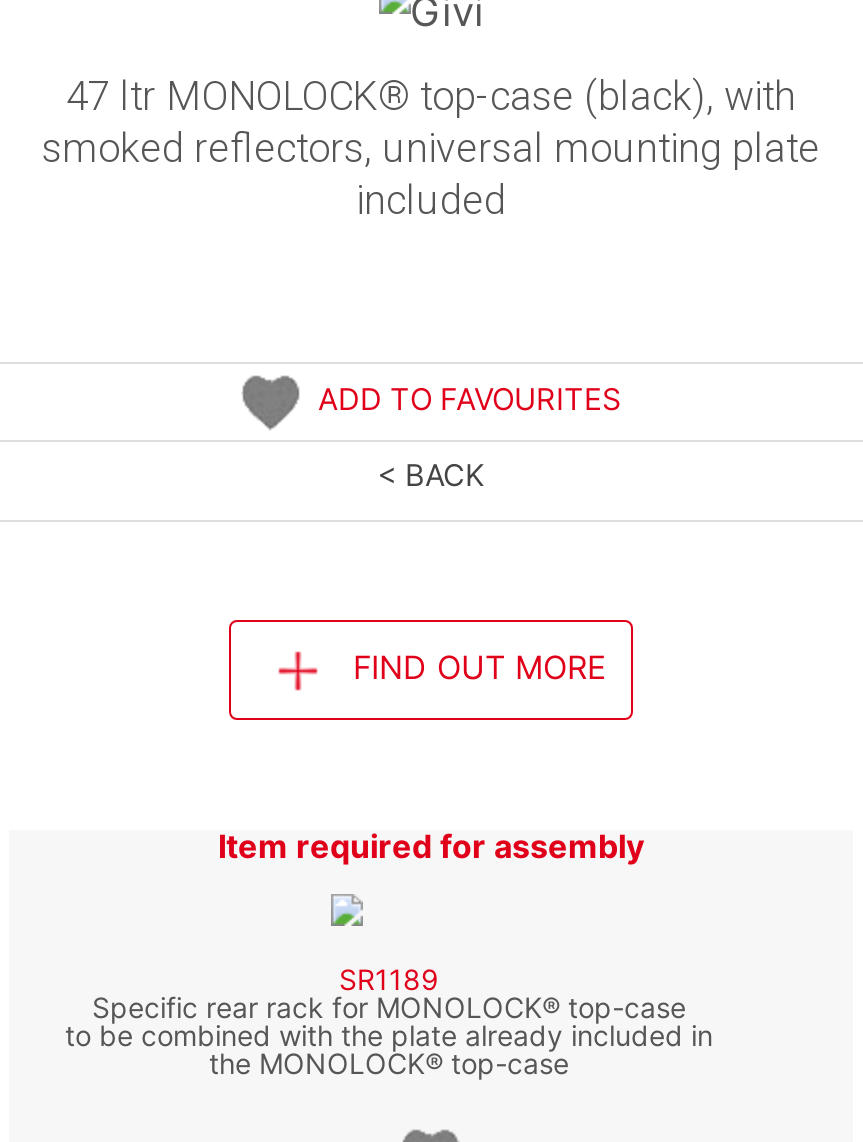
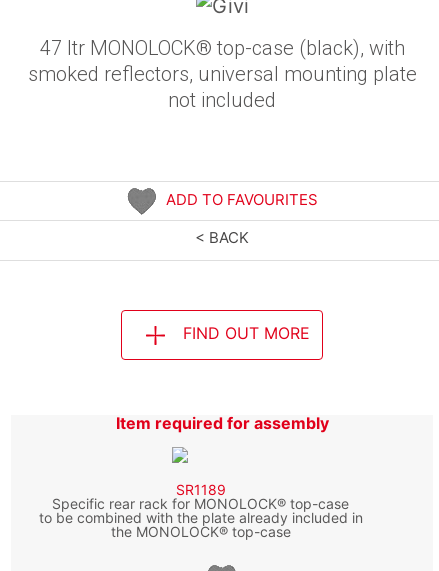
[356,175,506,223] included -> [168,87,276,111] not included

